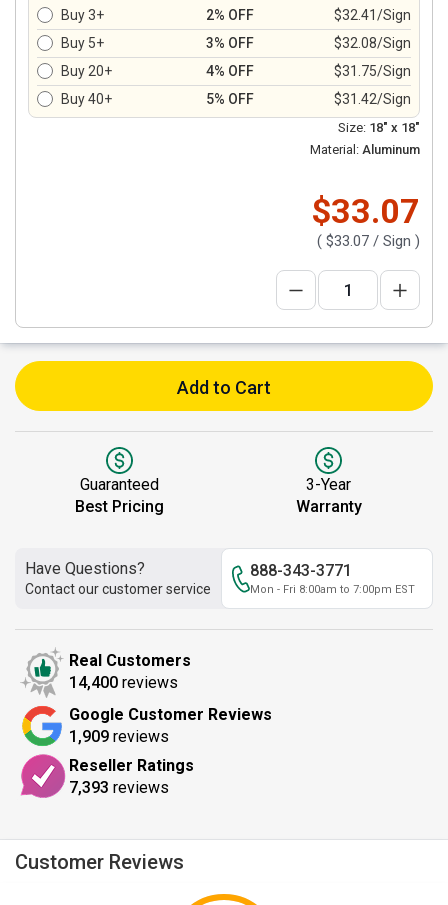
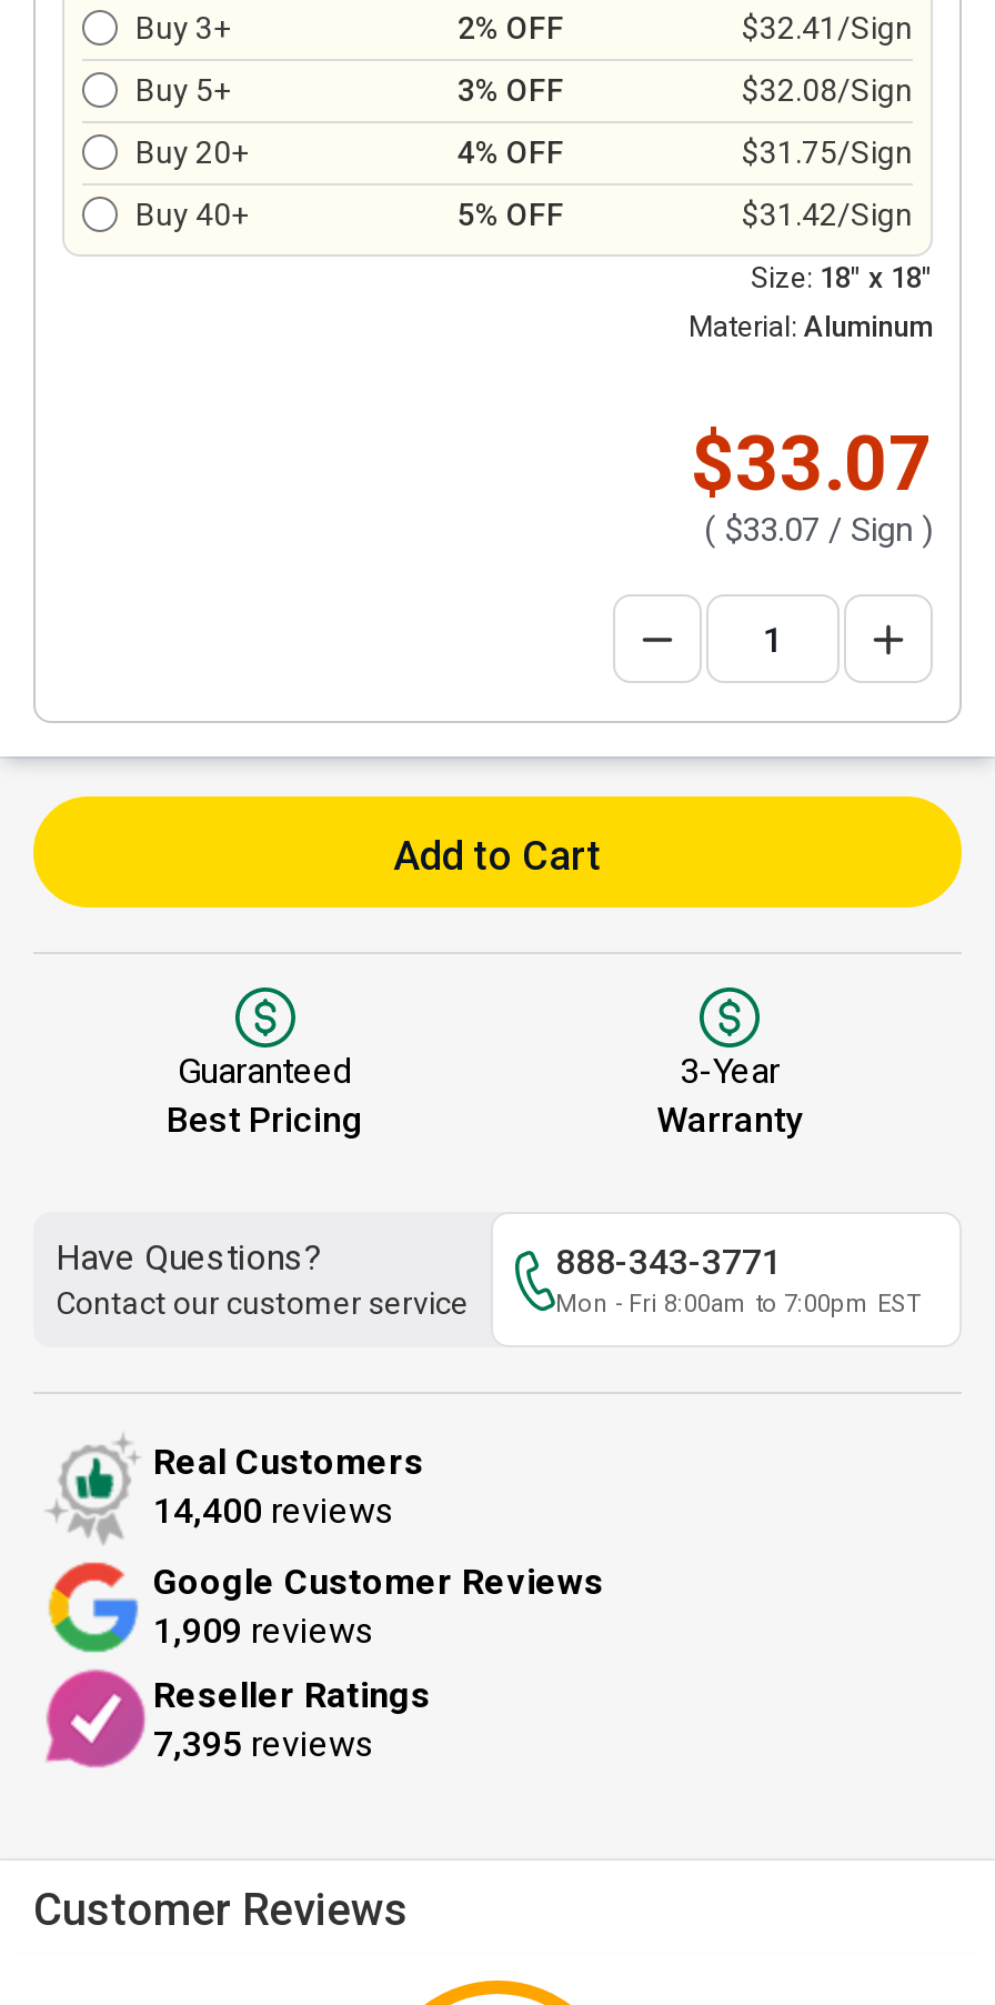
[69,777,169,796] 7,393 reviews -> [153,1722,375,1764] 7,395 reviews

